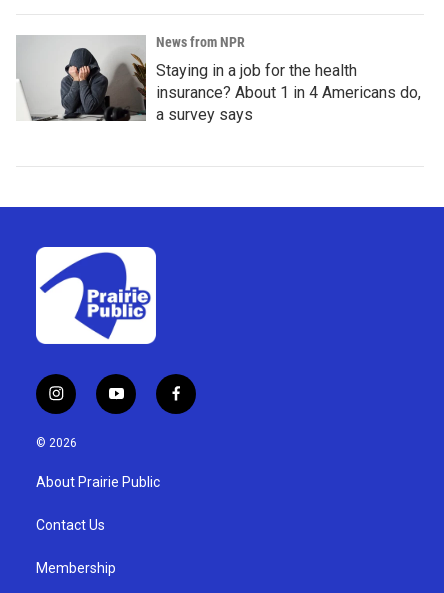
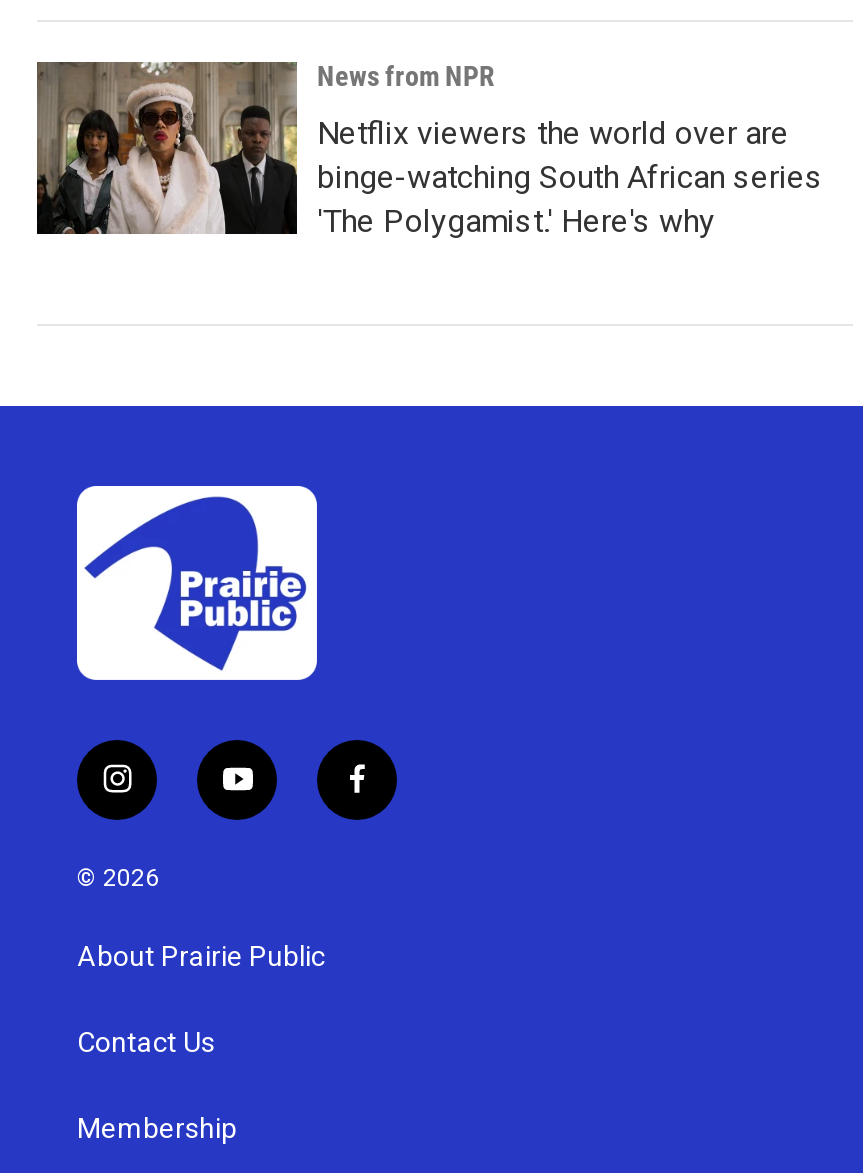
[16,36,421,124] [image] | Staying in a job for the health | insurance? About 1 in 4 Americans do, | a survey says -> [35,62,823,240] [image] | Netflix viewers the world over are | binge-watching South African series | 'The Polygamist.' Here's why

